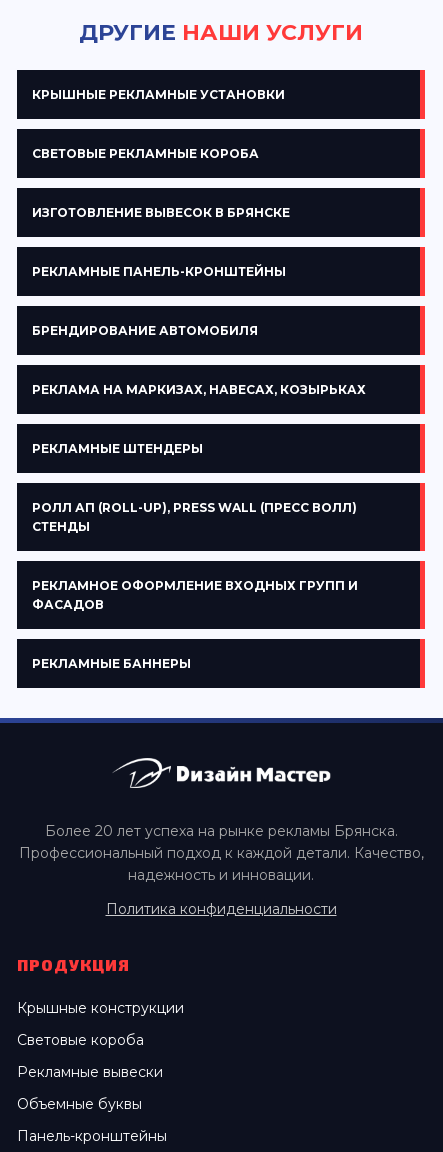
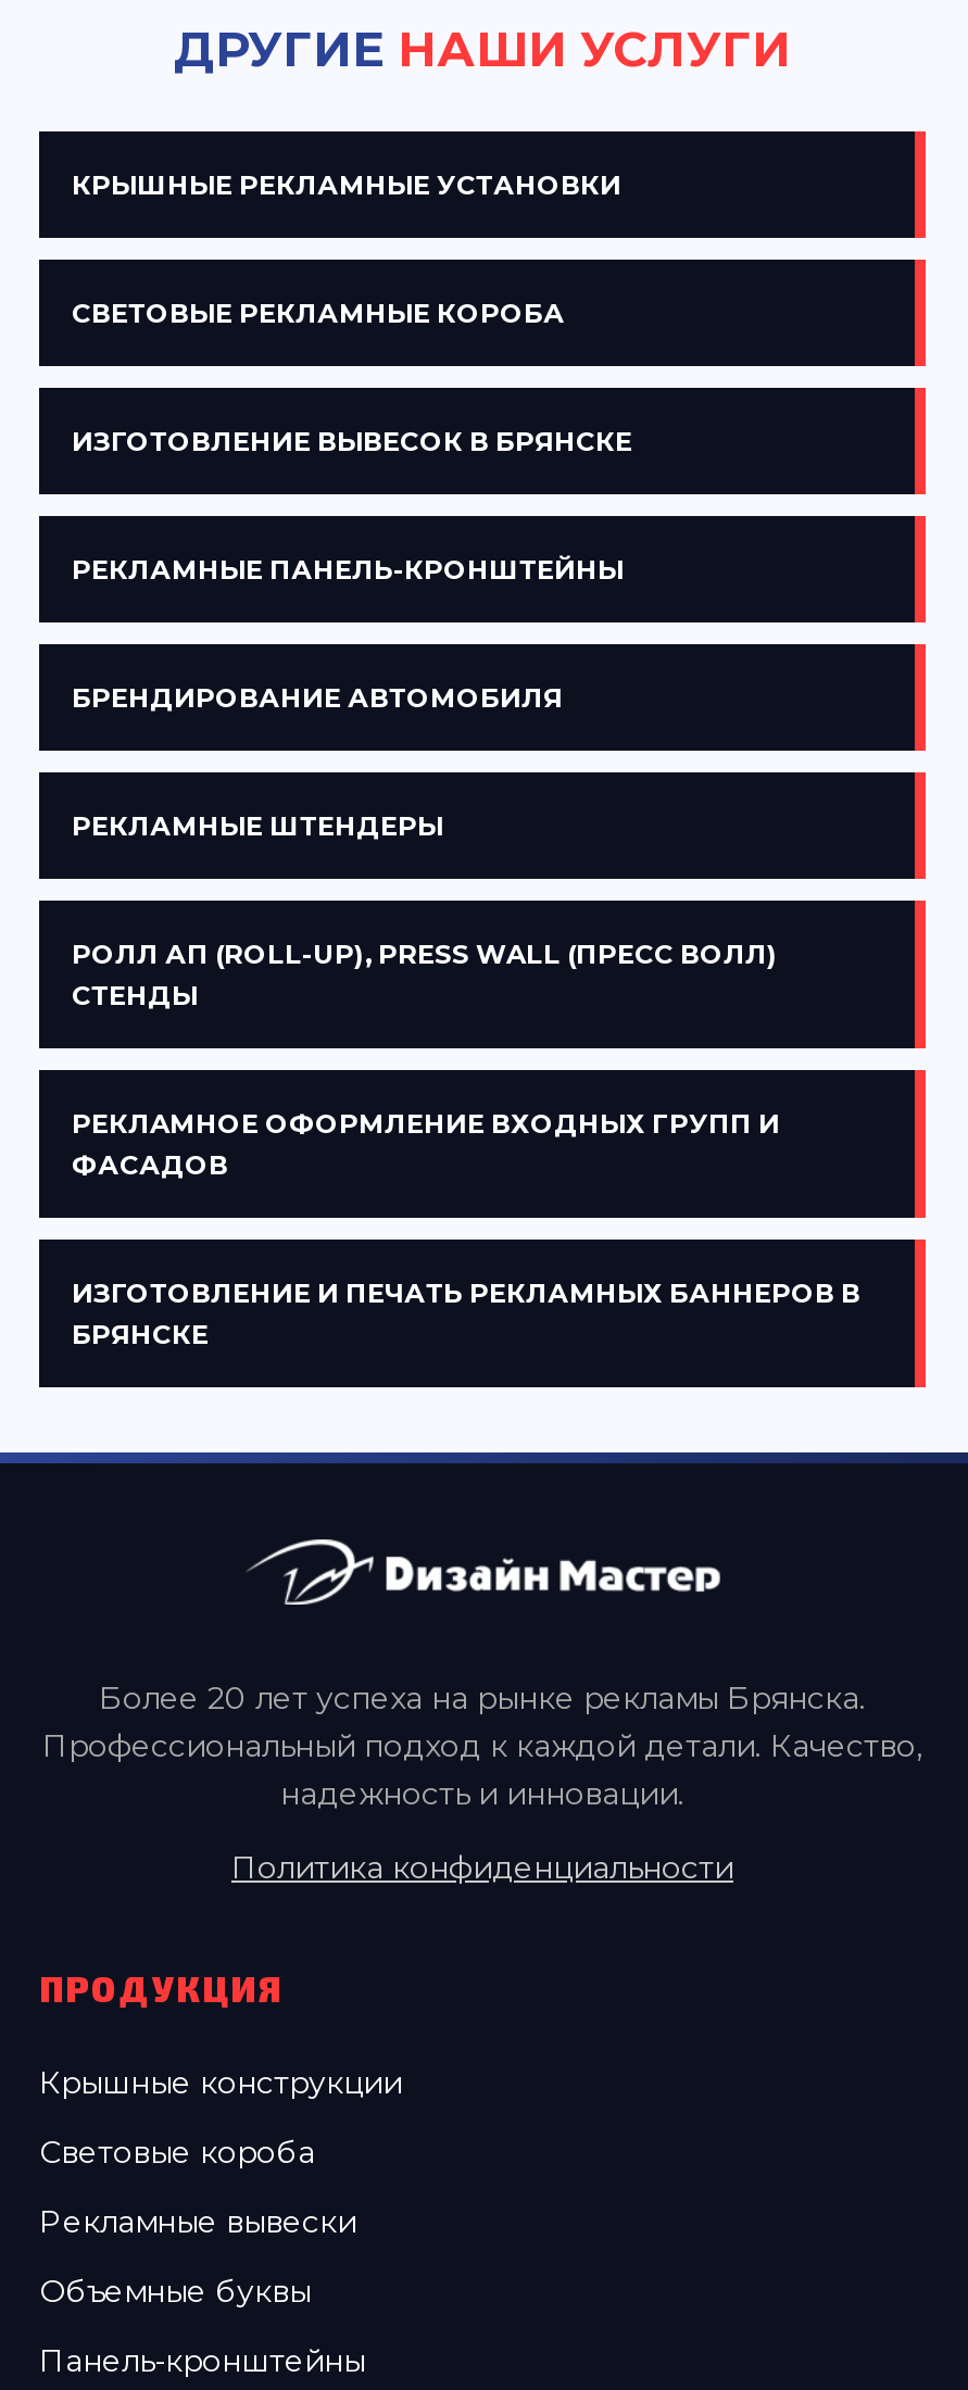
[32,382,366,397] РЕКЛАМА НА МАРКИЗАХ, НАВЕСАХ, КОЗЫРЬКАХ -> none
moved [32,441,357,612] -> [72,809,778,1181]: РЕКЛАМНЫЕ ШТЕНДЕРЫ | РОЛЛ АП (ROLL-UP), PRESS WALL (ПРЕСС ВОЛЛ) | СТЕНДЫ | ФАСАДОВ
[32,656,191,671] РЕКЛАМНЫЕ БАННЕРЫ -> [72,1276,860,1350] ИЗГОТОВЛЕНИЕ И ПЕЧАТЬ РЕКЛАМНЫХ БАННЕРОВ В | БРЯНСКЕ

